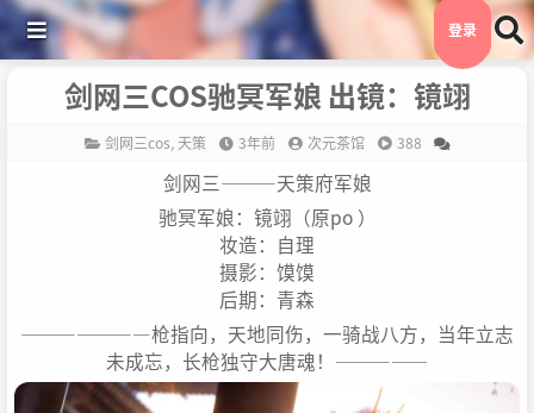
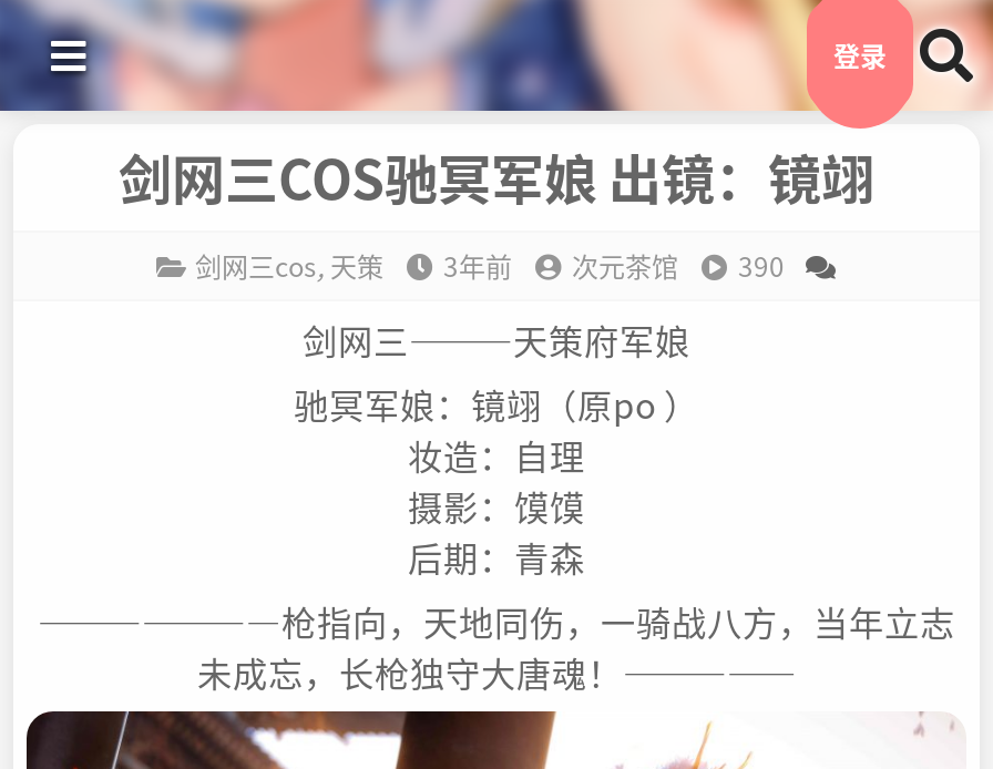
[105,132,422,152] 剑网三cos,天策 3年前 次元茶馆 388 -> [195,246,785,284] 剑网三cos,天策 3年前 次元茶馆 390

